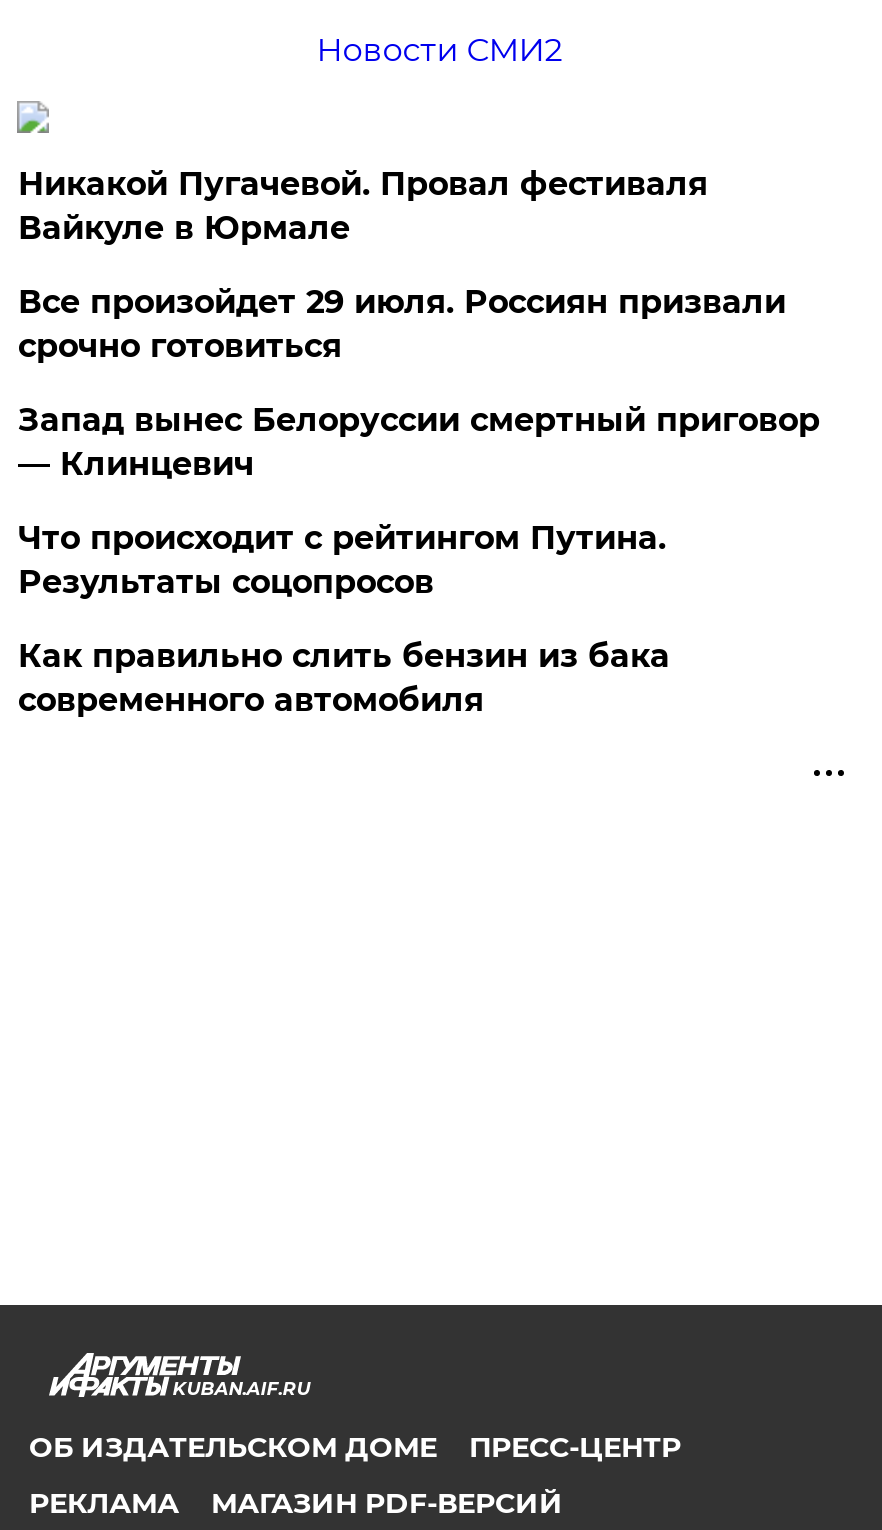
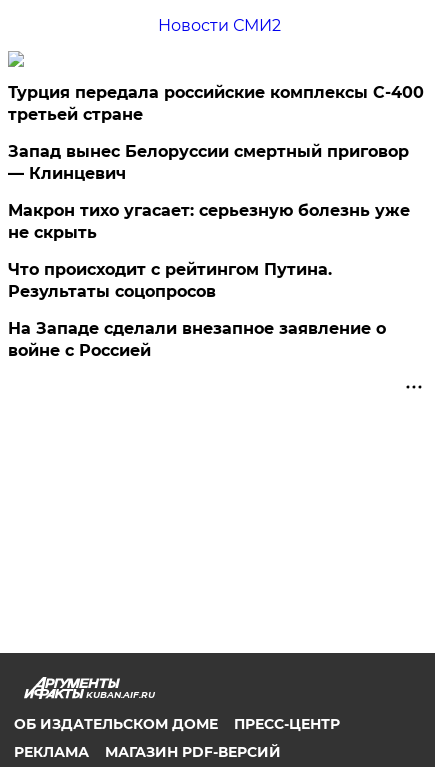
[18,165,786,365] Никакой Пугачевой. Провал фестиваля | Вайкуле в Юрмале | Все произойдет 29 июля. Россиян призвали | срочно готовиться -> [8,83,424,124] Турция передала российские комплексы С-400 | третьей стране
moved [18,401,820,483] -> [8,142,409,183]: Запад вынес Белоруссии смертный приговор | — Клинцевич
none -> [8,201,410,242] Макрон тихо угасает: серьезную болезнь уже | не скрыть
[18,637,670,719] Как правильно слить бензин из бака | современного автомобиля -> [8,319,386,360] На Западе сделали внезапное заявление о | войне с Россией

